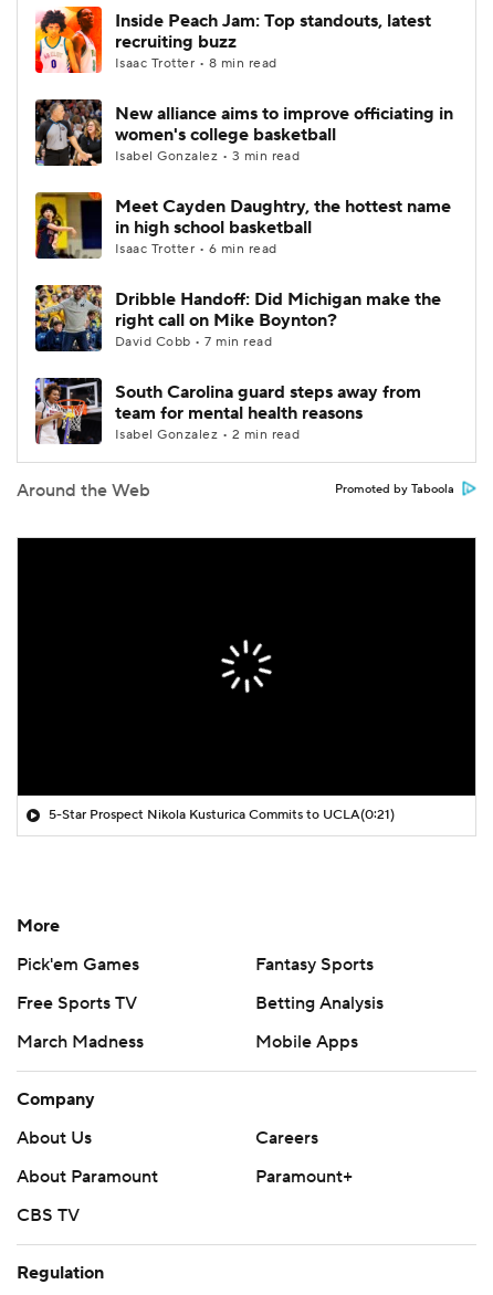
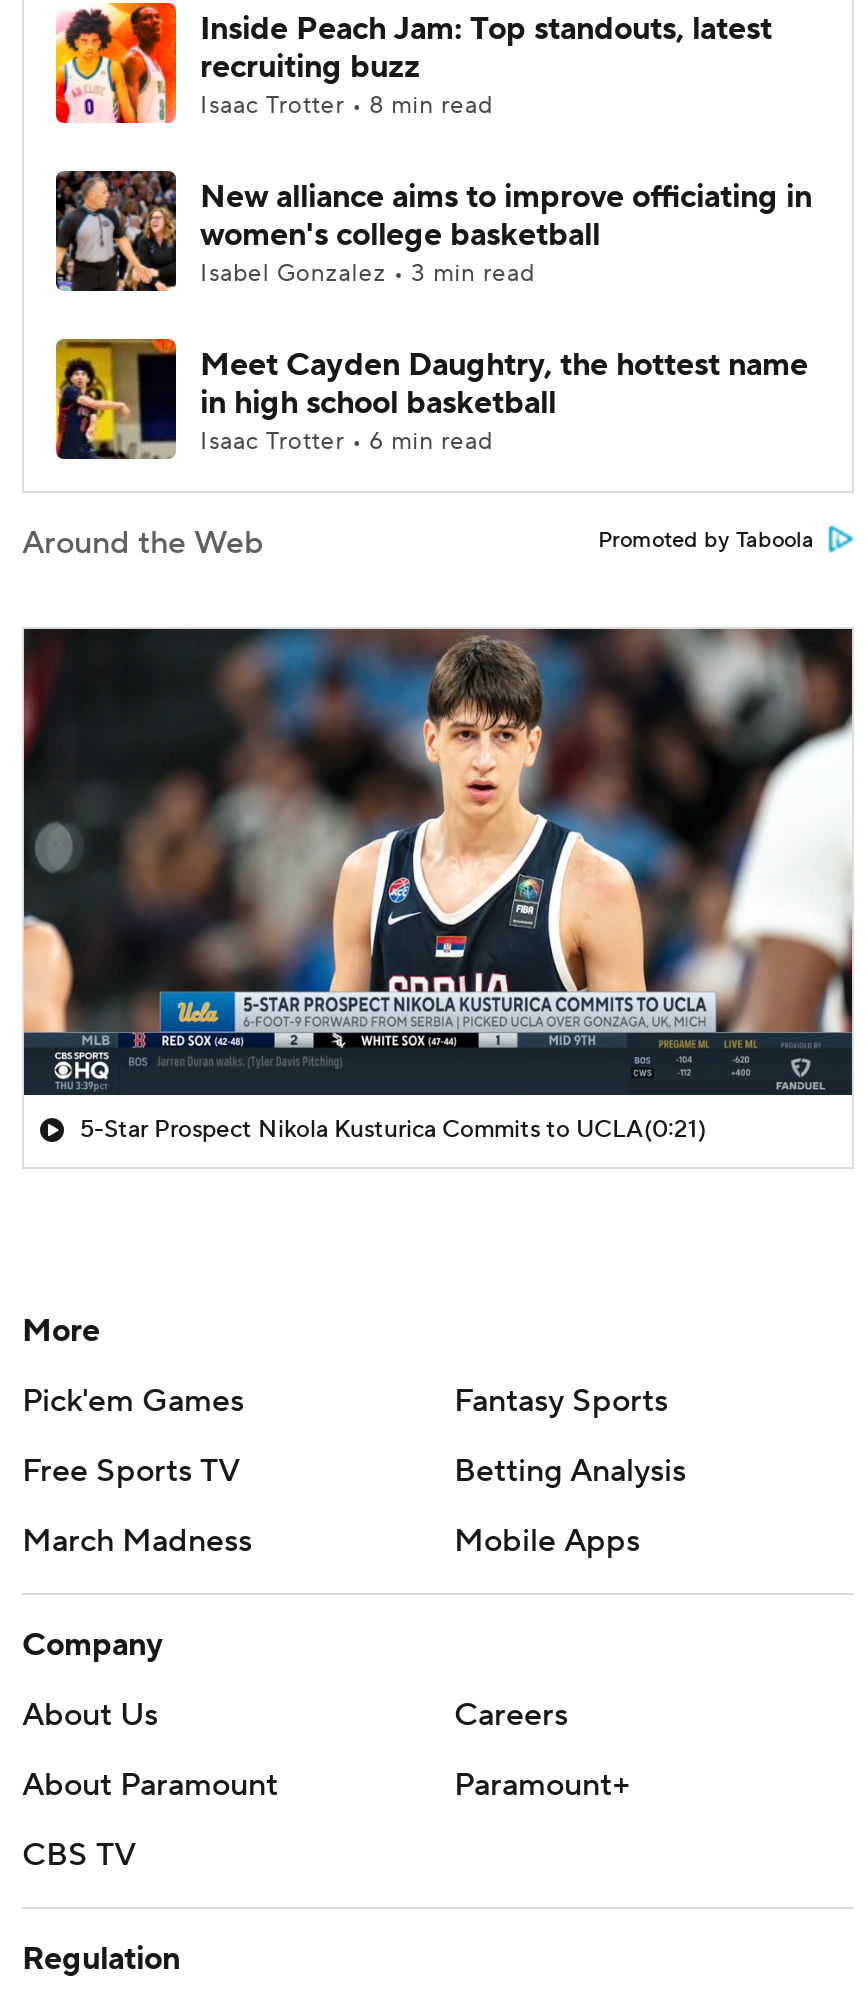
[34,284,441,443] [image] | Dribble Handoff: Did Michigan make the | right call on Mike Boynton? | David Cobb • 7 min read | South Carolina guard steps away from | team for mental health reasons | Isabel Gonzalez • 2 min read -> none
[34,377,99,445] [image] -> none
none -> [22,627,854,1095] [image]

